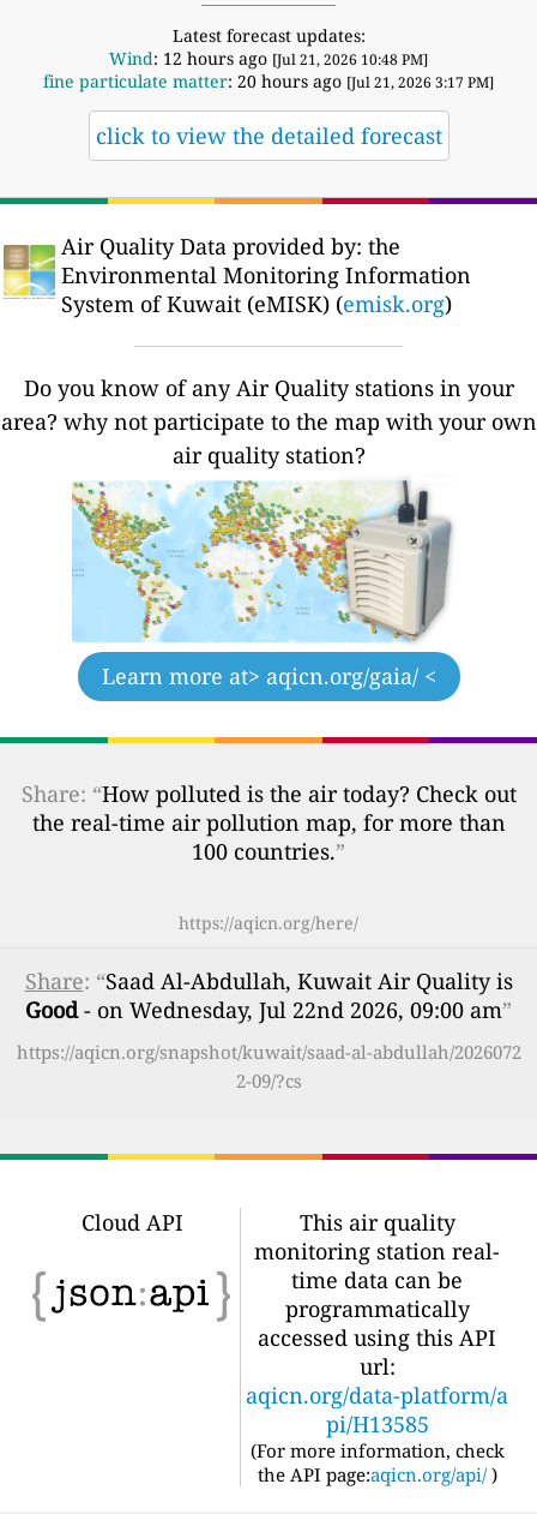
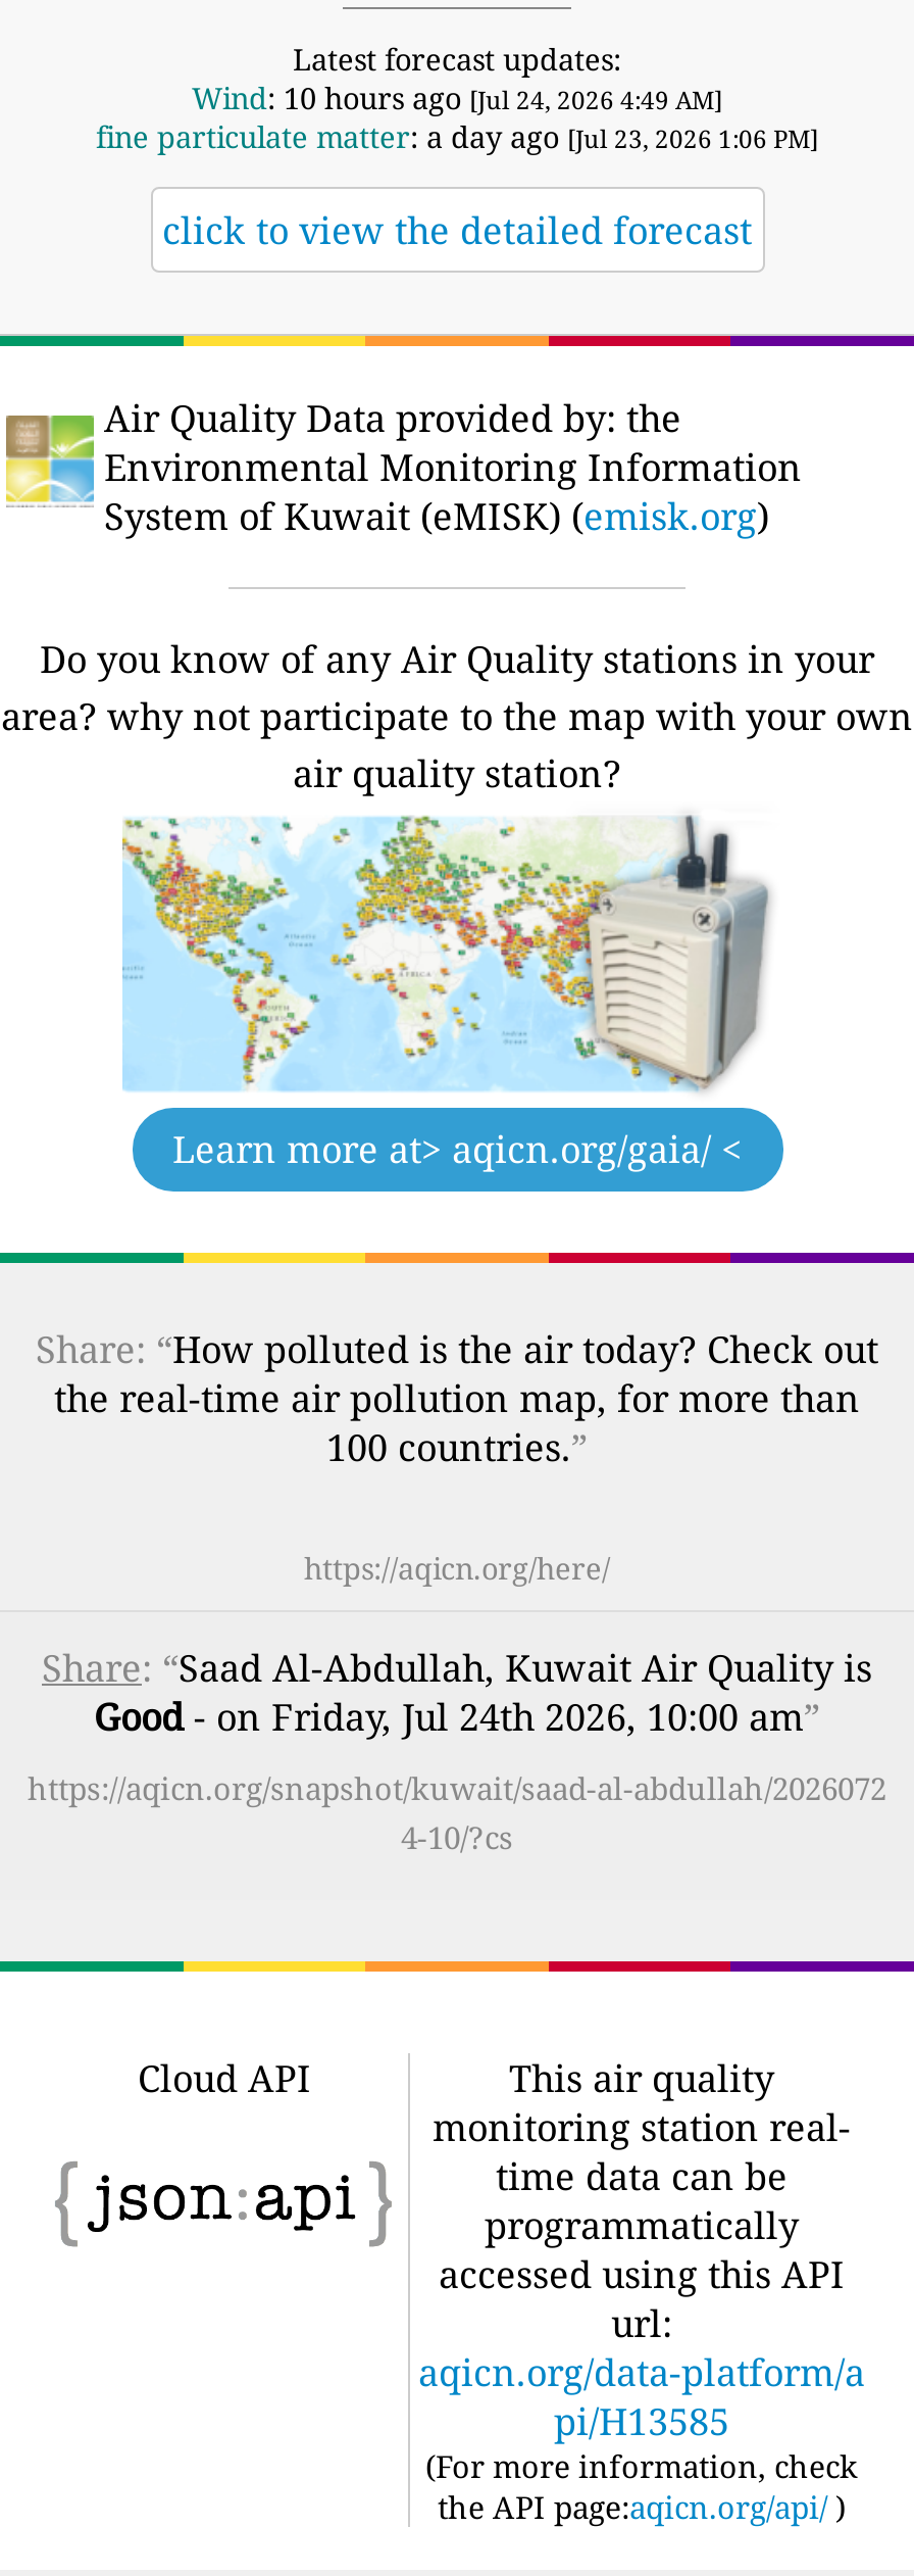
[109,46,428,69] Wind: 12 hours ago [Jul 21, 2026 10:48 PM] -> [192,78,722,117] Wind: 10 hours ago [Jul 24, 2026 4:49 AM]
[43,69,494,92] fine particulate matter: 20 hours ago [Jul 21, 2026 3:17 PM] -> [96,117,818,156] fine particulate matter: a day ago [Jul 23, 2026 1:06 PM]
[25,995,512,1024] Good - on Wednesday, Jul 22nd 2026, 09:00 am” -> [94,1691,820,1740] Good - on Friday, Jul 24th 2026, 10:00 am”
[236,1068,301,1092] 2-09/?cs -> [401,1816,513,1857] 4-10/?cs

